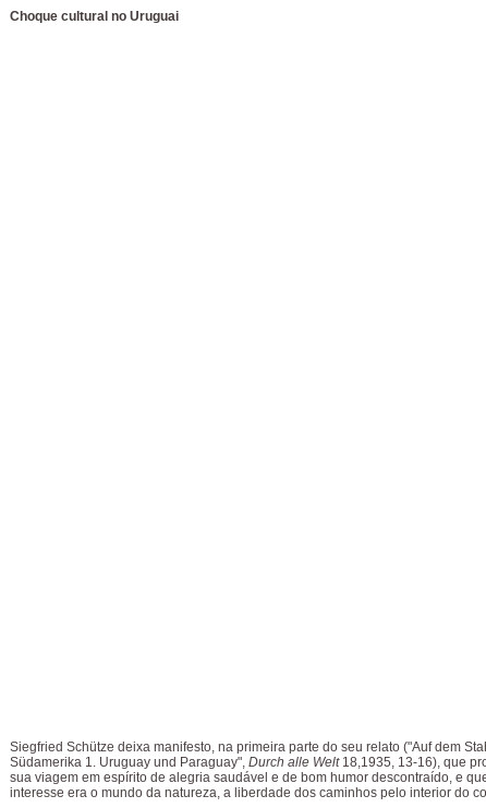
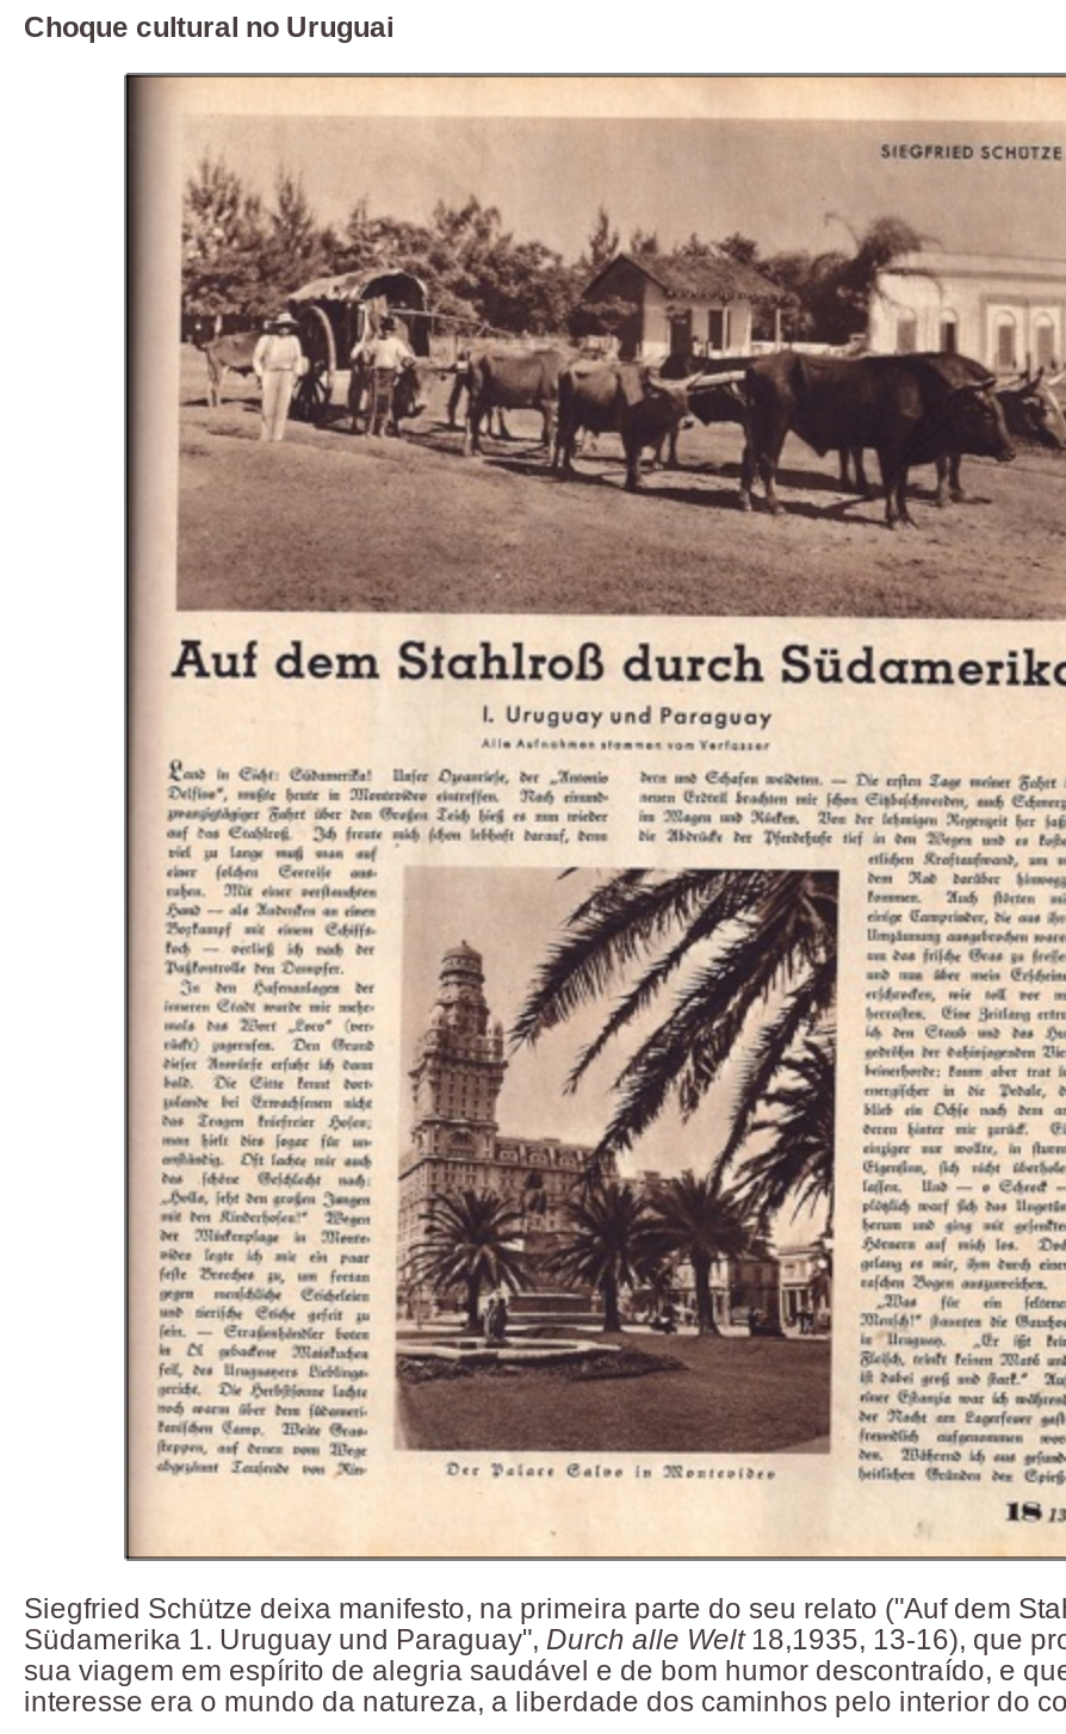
none -> [122,70,1059,1561] [image]

